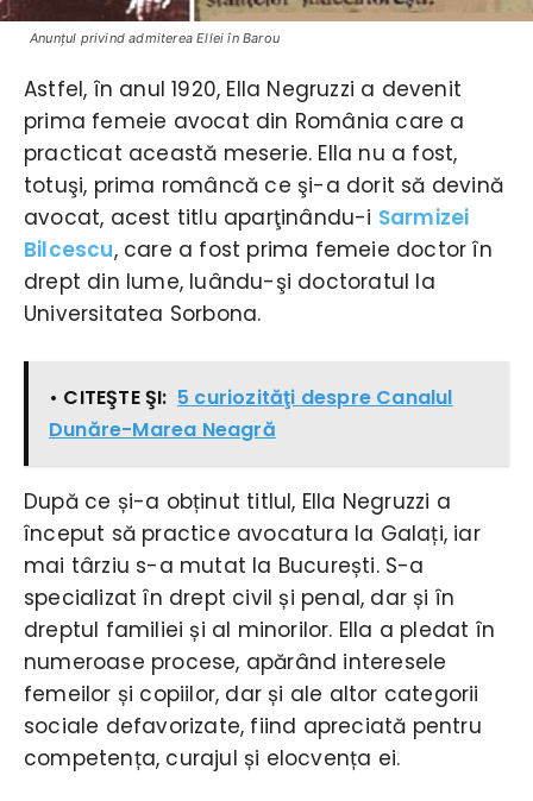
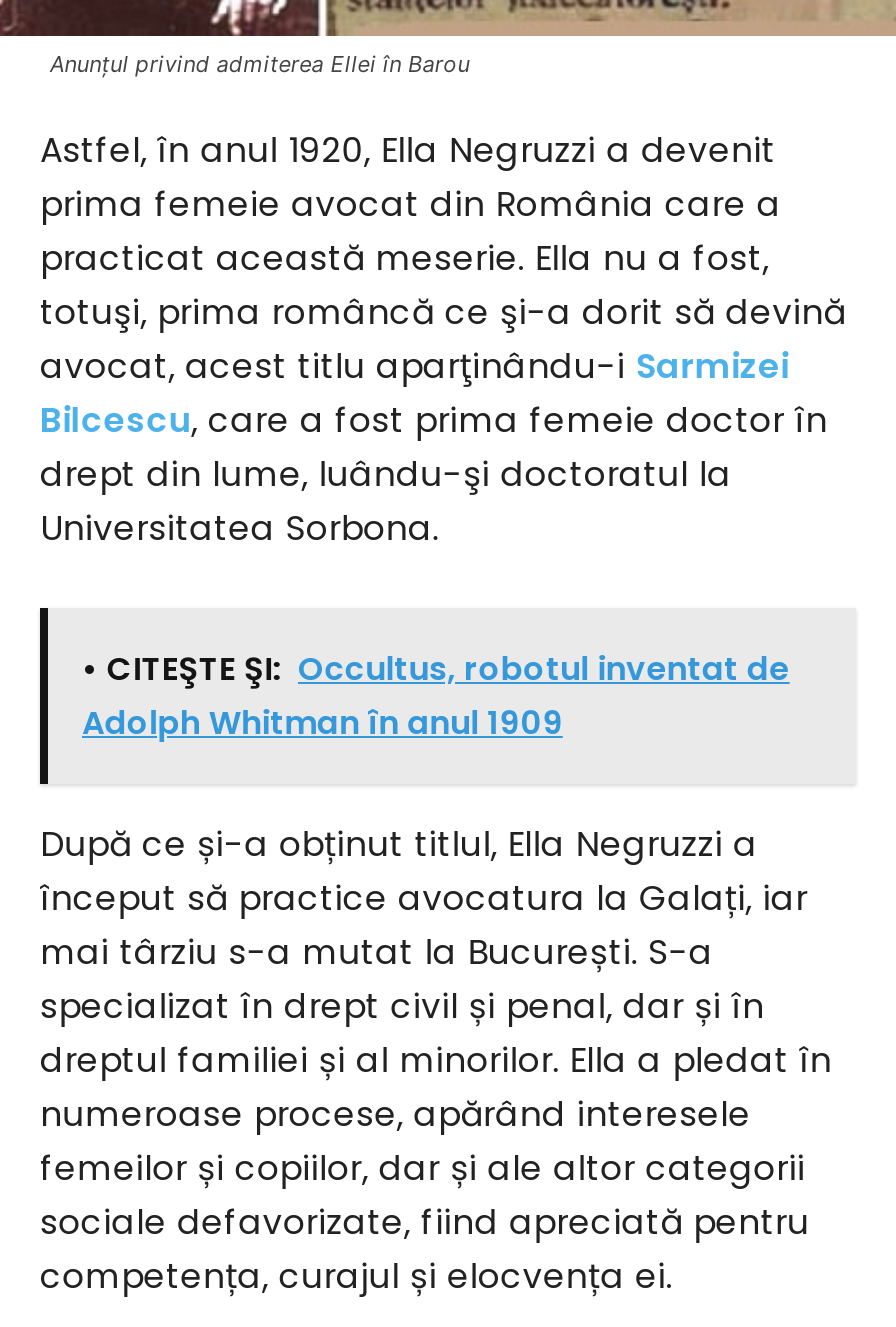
[49,384,453,443] • CITEŞTE ŞI: 5 curiozităţi despre Canalul | Dunăre-Marea Neagră -> [82,646,790,746] • CITEŞTE ŞI: Occultus, robotul inventat de | Adolph Whitman în anul 1909

